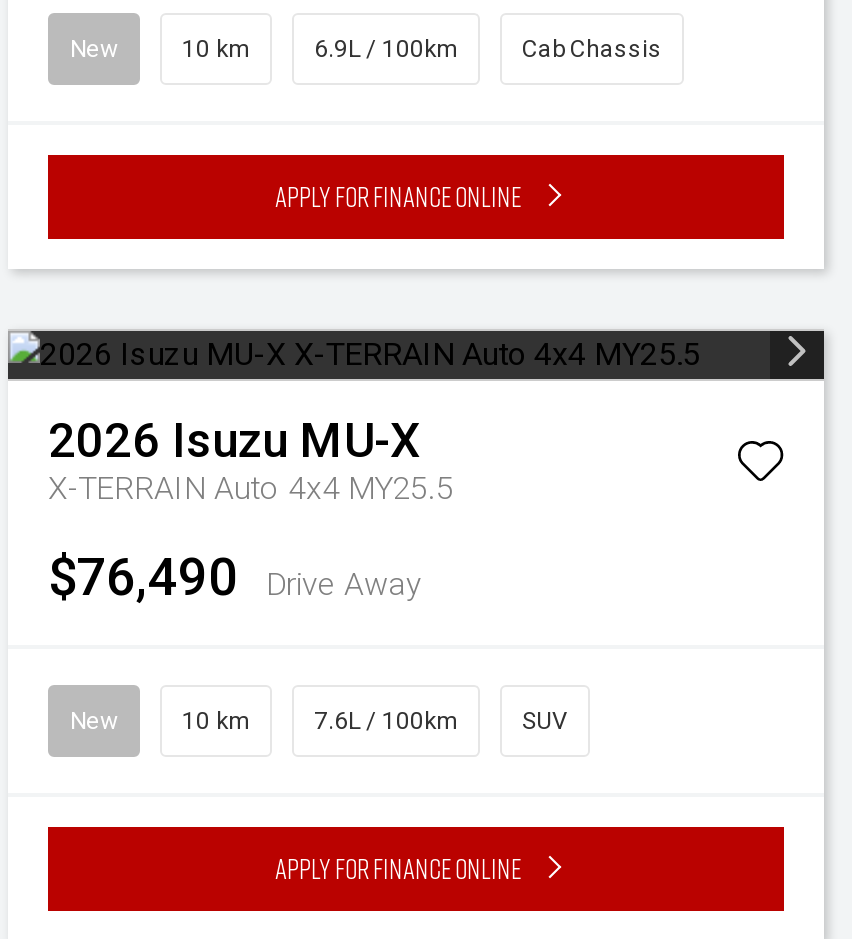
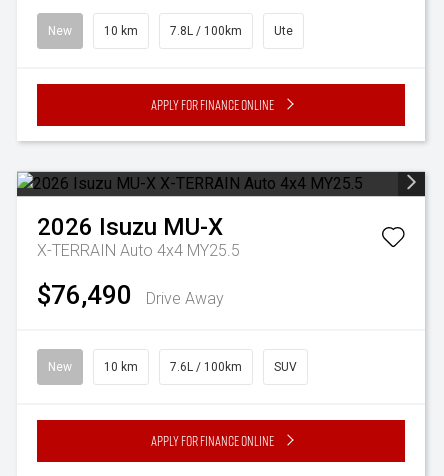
[314,35,662,63] 6.9L / 100km | Cab Chassis -> [170,24,293,38] 7.8L / 100km | Ute

